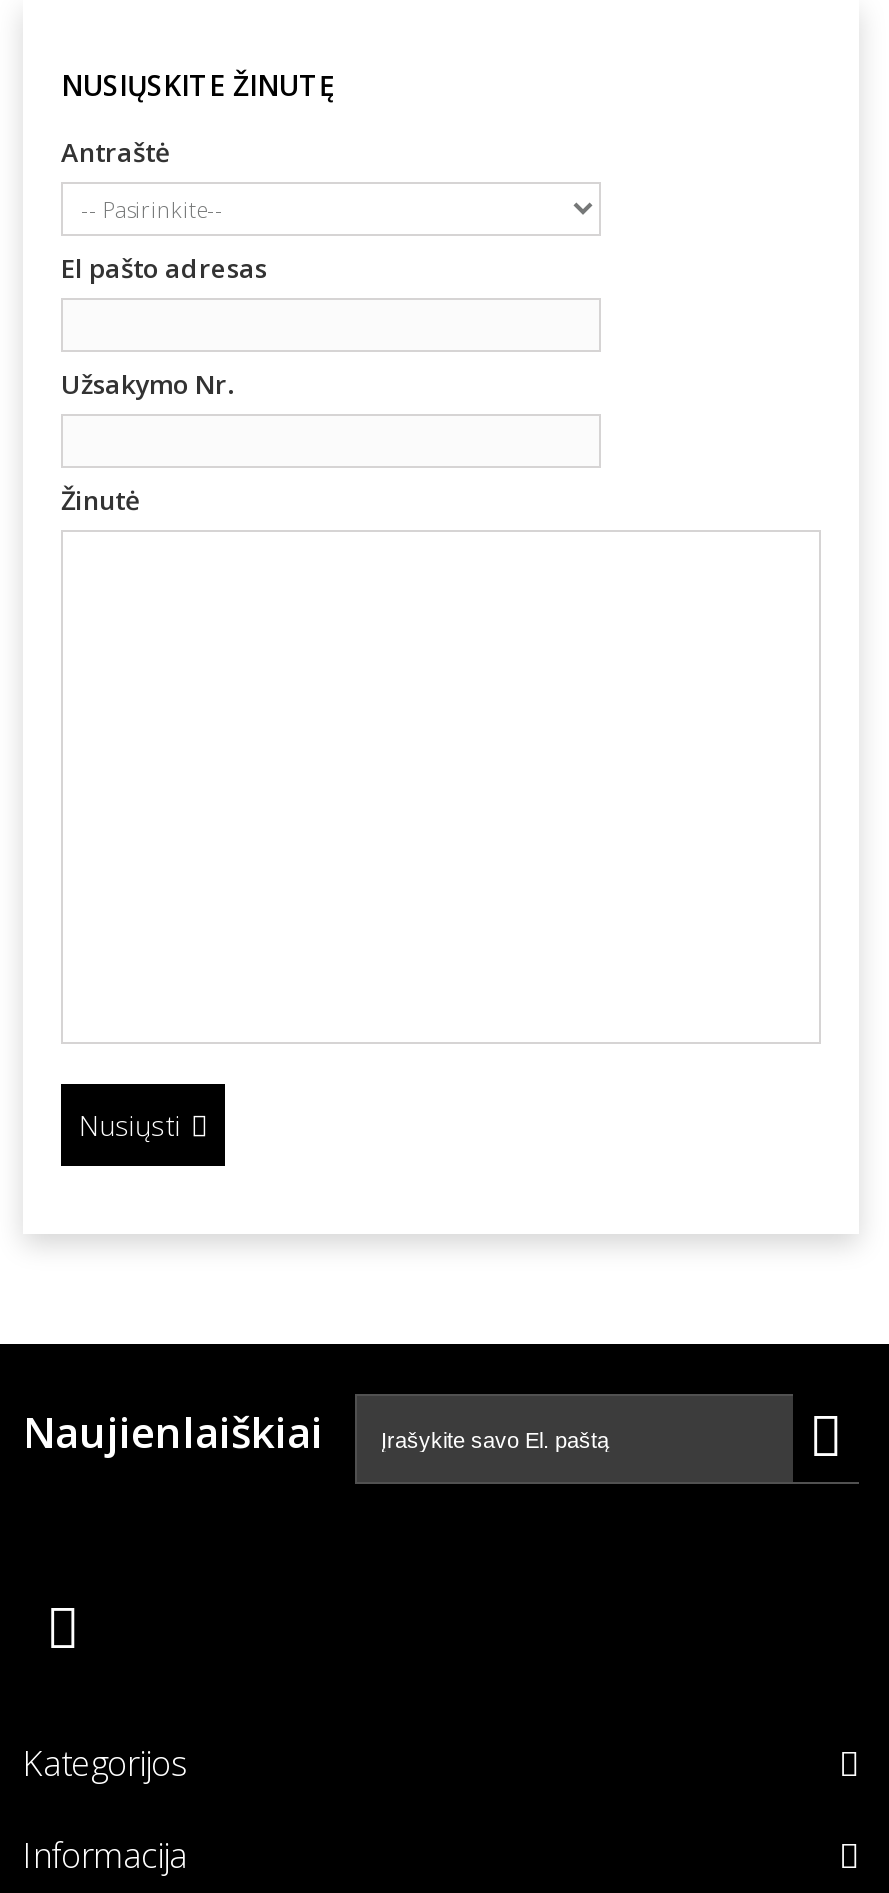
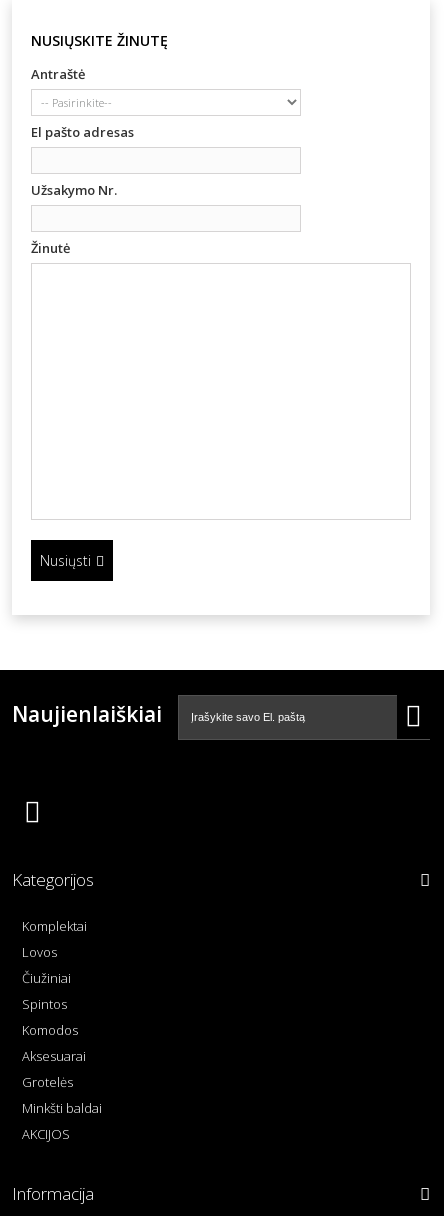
none -> [22,917,102,1143] Komplektai | Lovos | Čiužiniai | Spintos | Komodos | Aksesuarai | Grotelės | Minkšti baldai | AKCIJOS

